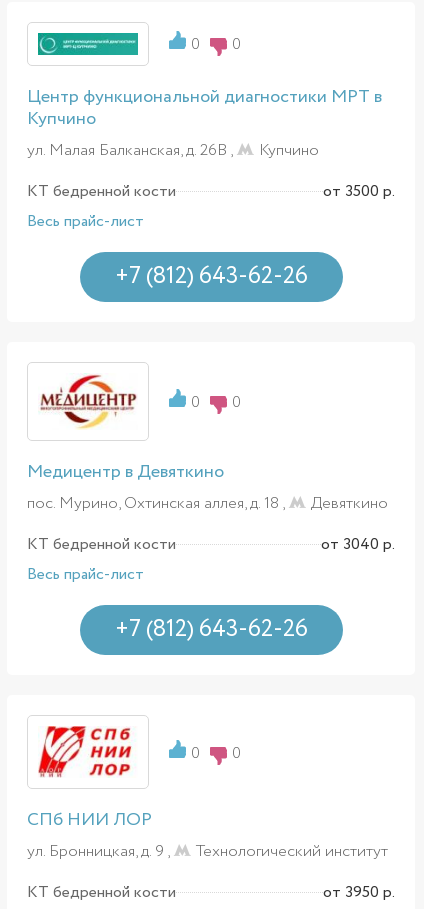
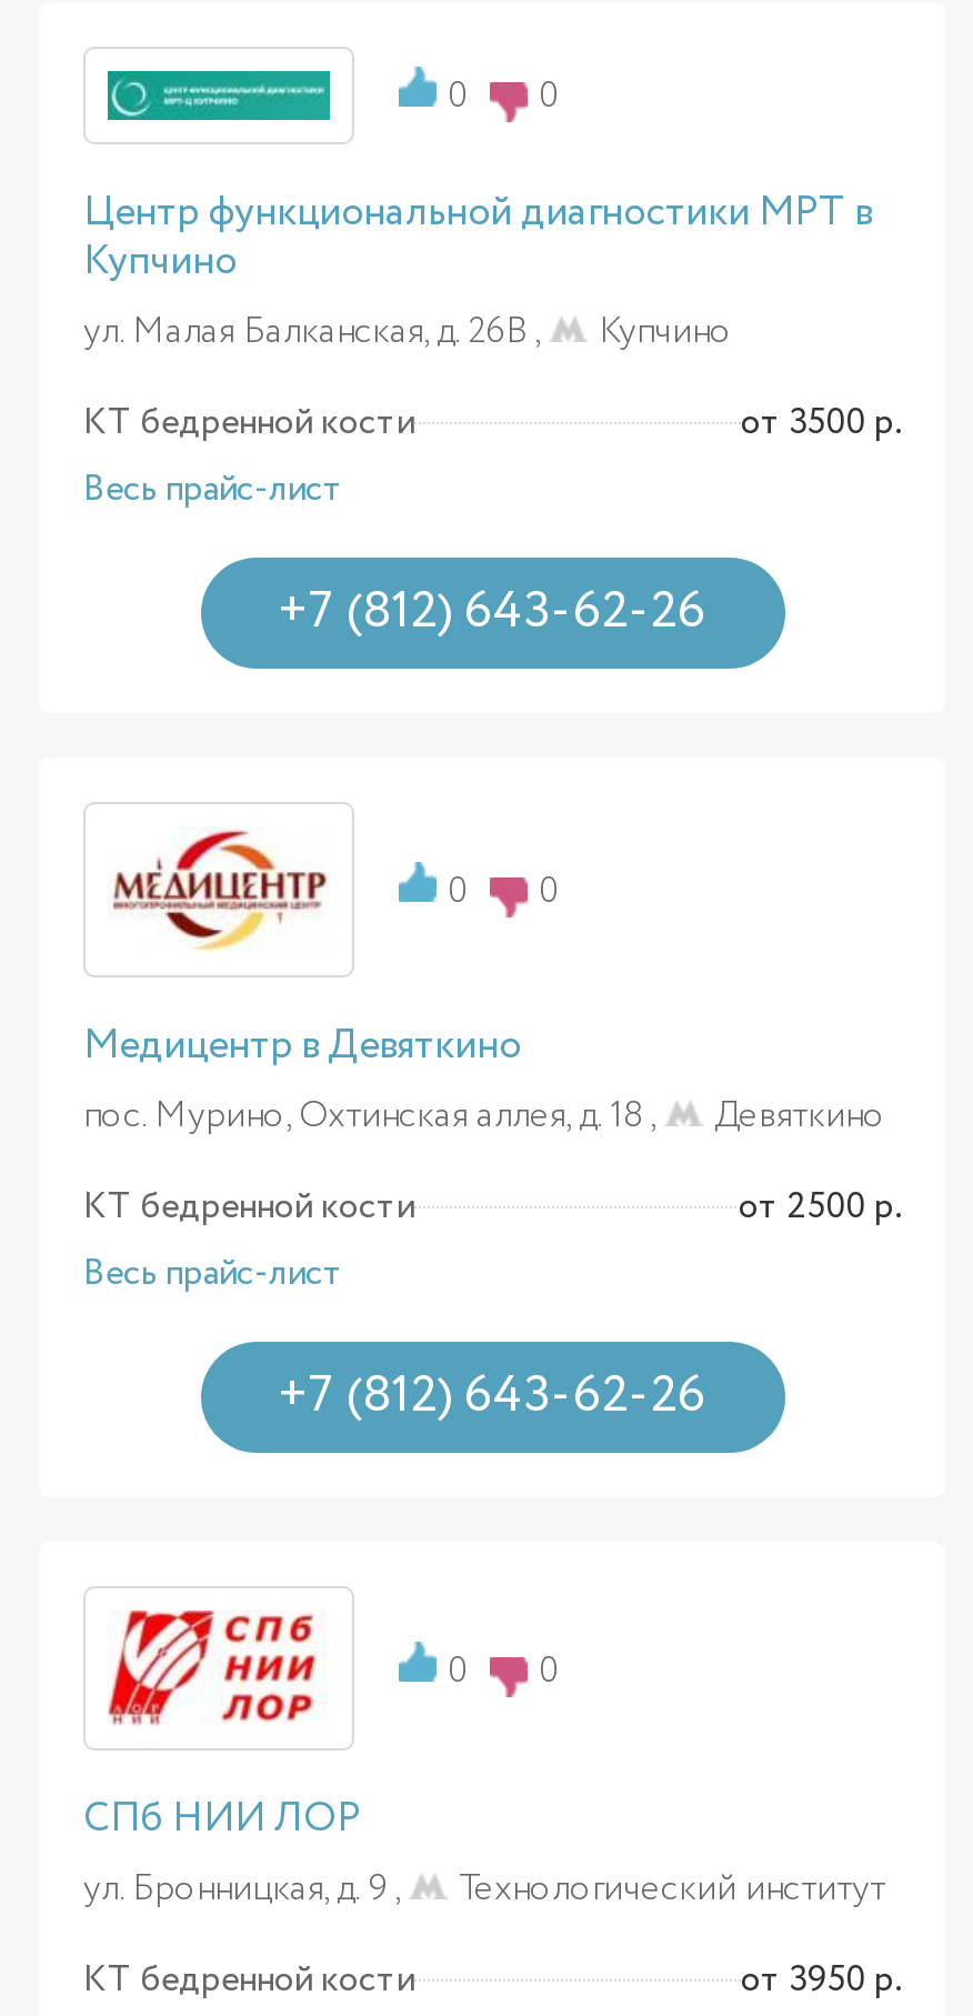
[321,533,395,556] от 3040 р. -> [739,1183,901,1234] от 2500 р.

